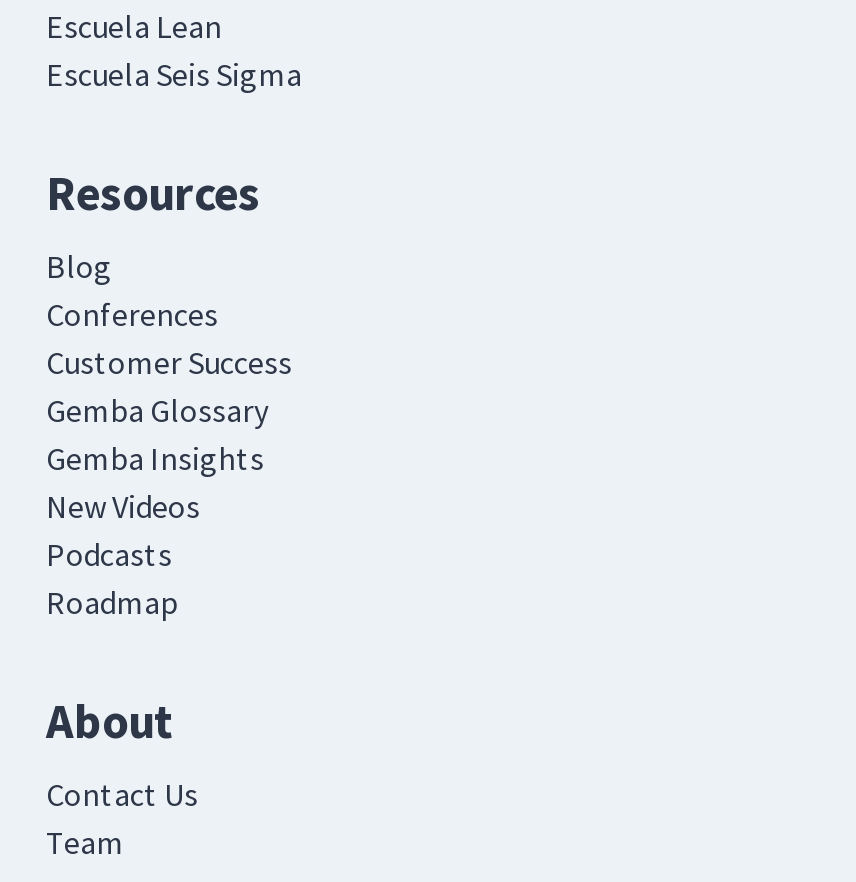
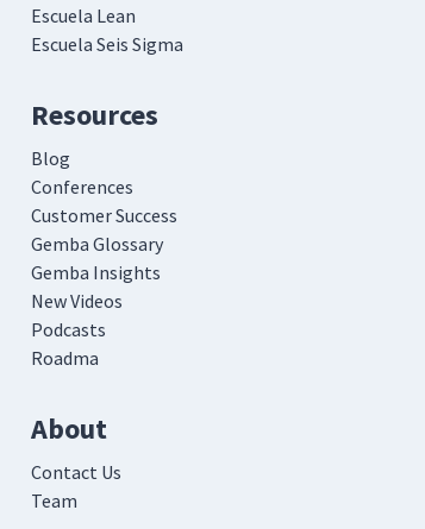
[46,582,178,622] Roadmap -> [31,346,99,370] Roadma

